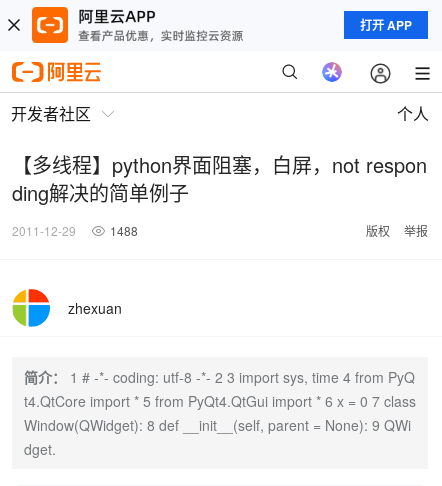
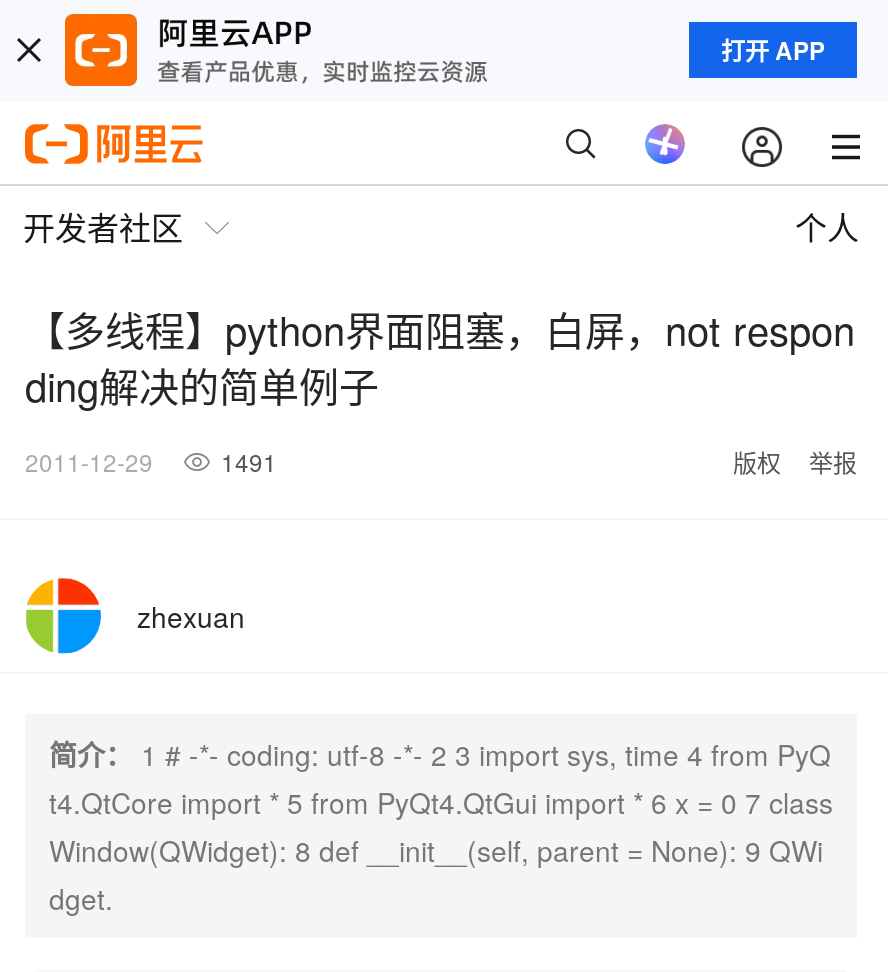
[12,222,138,239] 2011-12-29 1488 -> [25,444,277,478] 2011-12-29 1491

